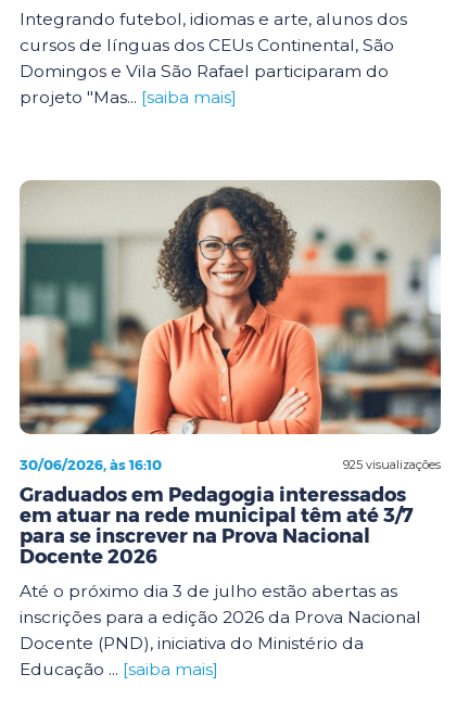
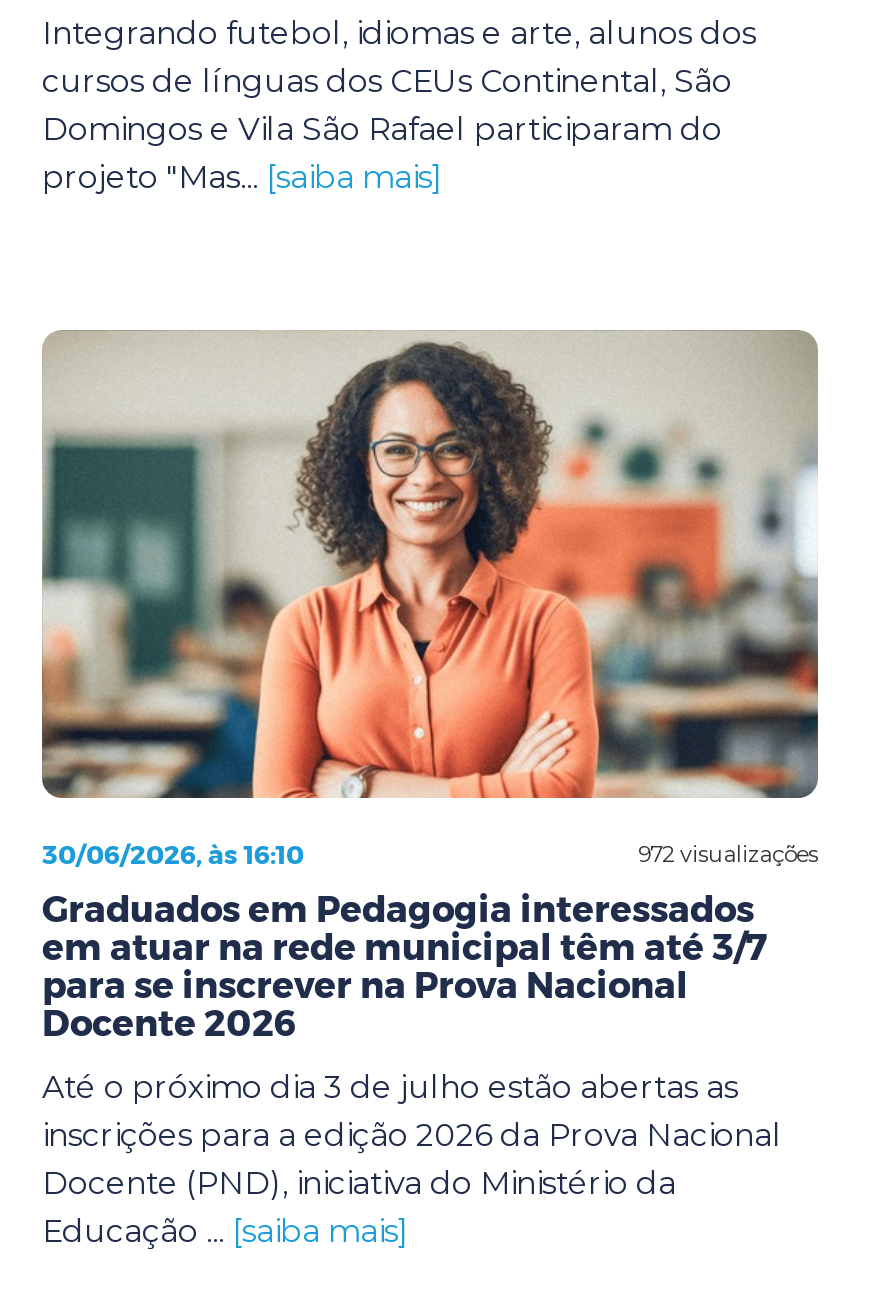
[343,456,441,472] 925 visualizações -> [638,839,818,867] 972 visualizações

